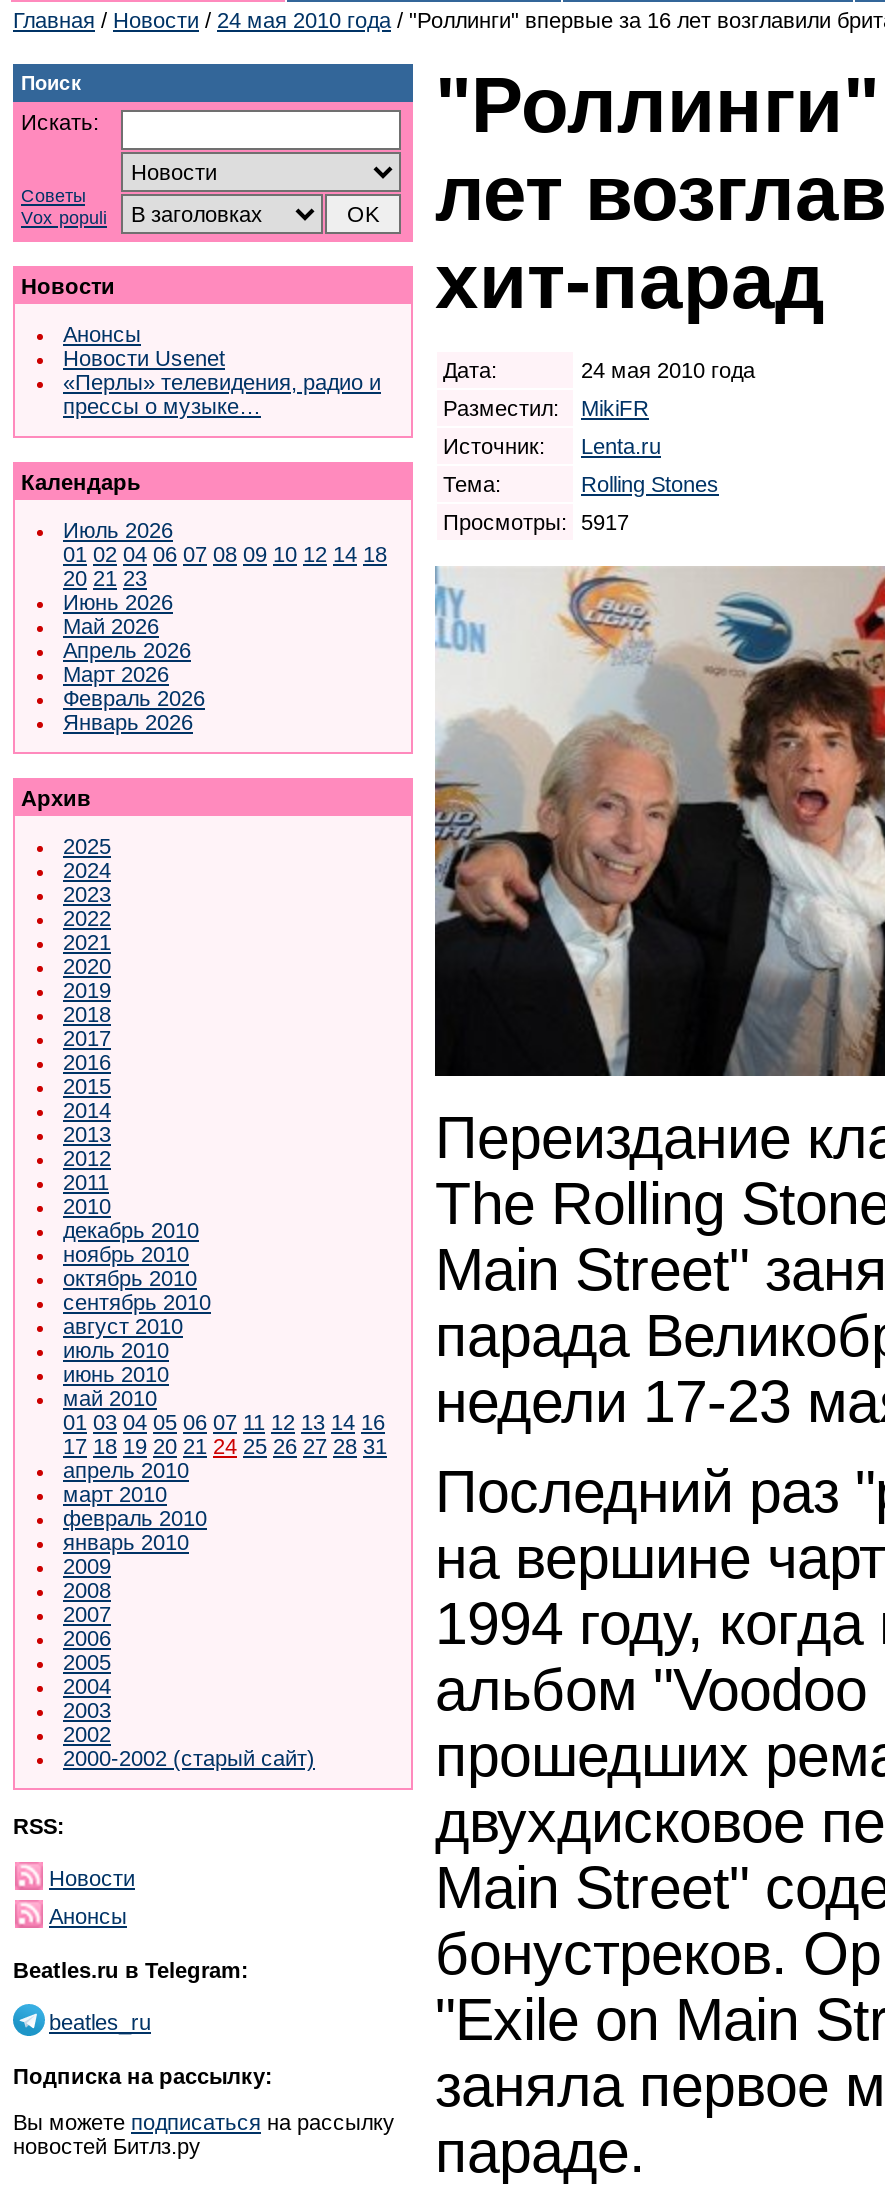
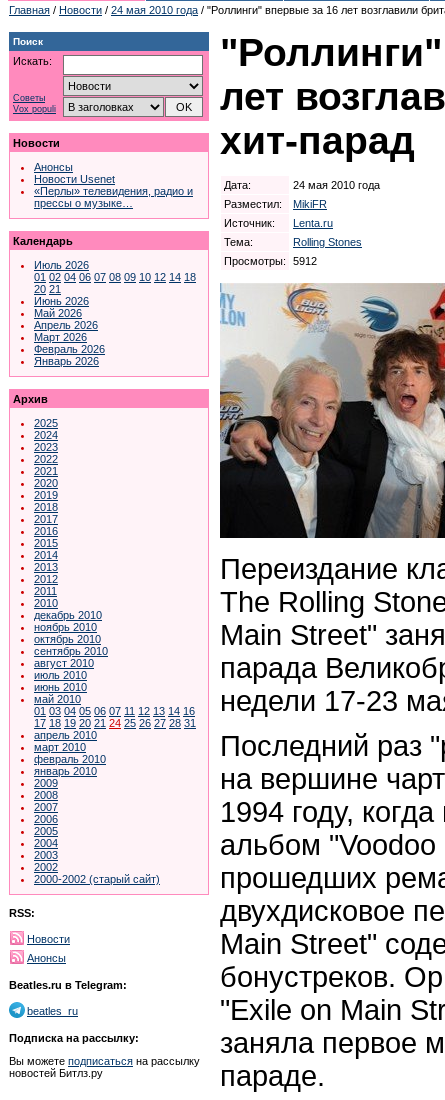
[443,509,629,533] Просмотры: 5917 -> [224,255,317,267] Просмотры: 5912
[63,566,147,590] 20 21 23 -> [34,283,61,295] 20 21

